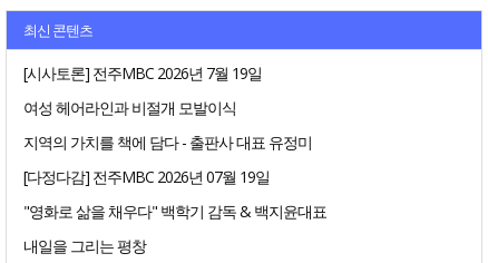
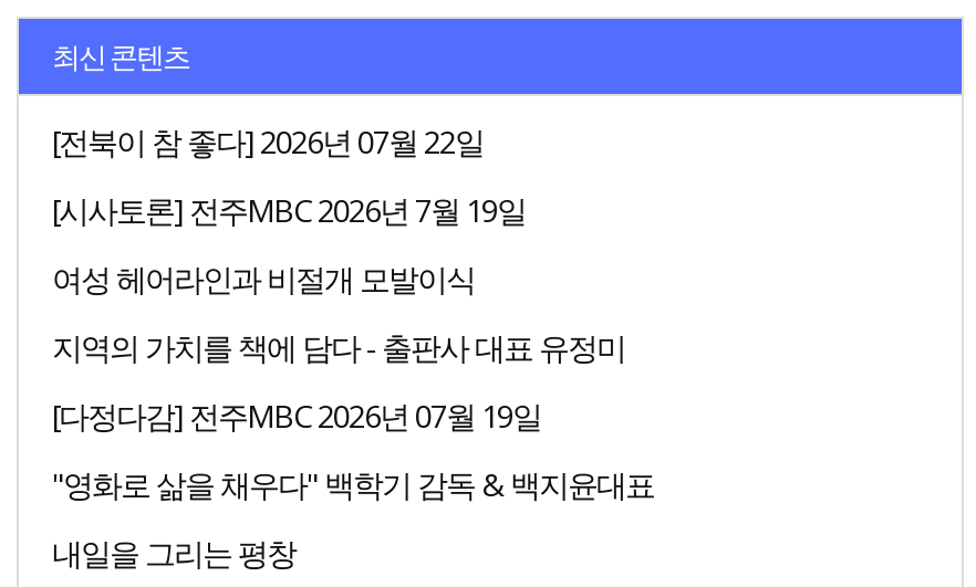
none -> [52,120,484,162] [전북이 참 좋다] 2026년 07월 22일

